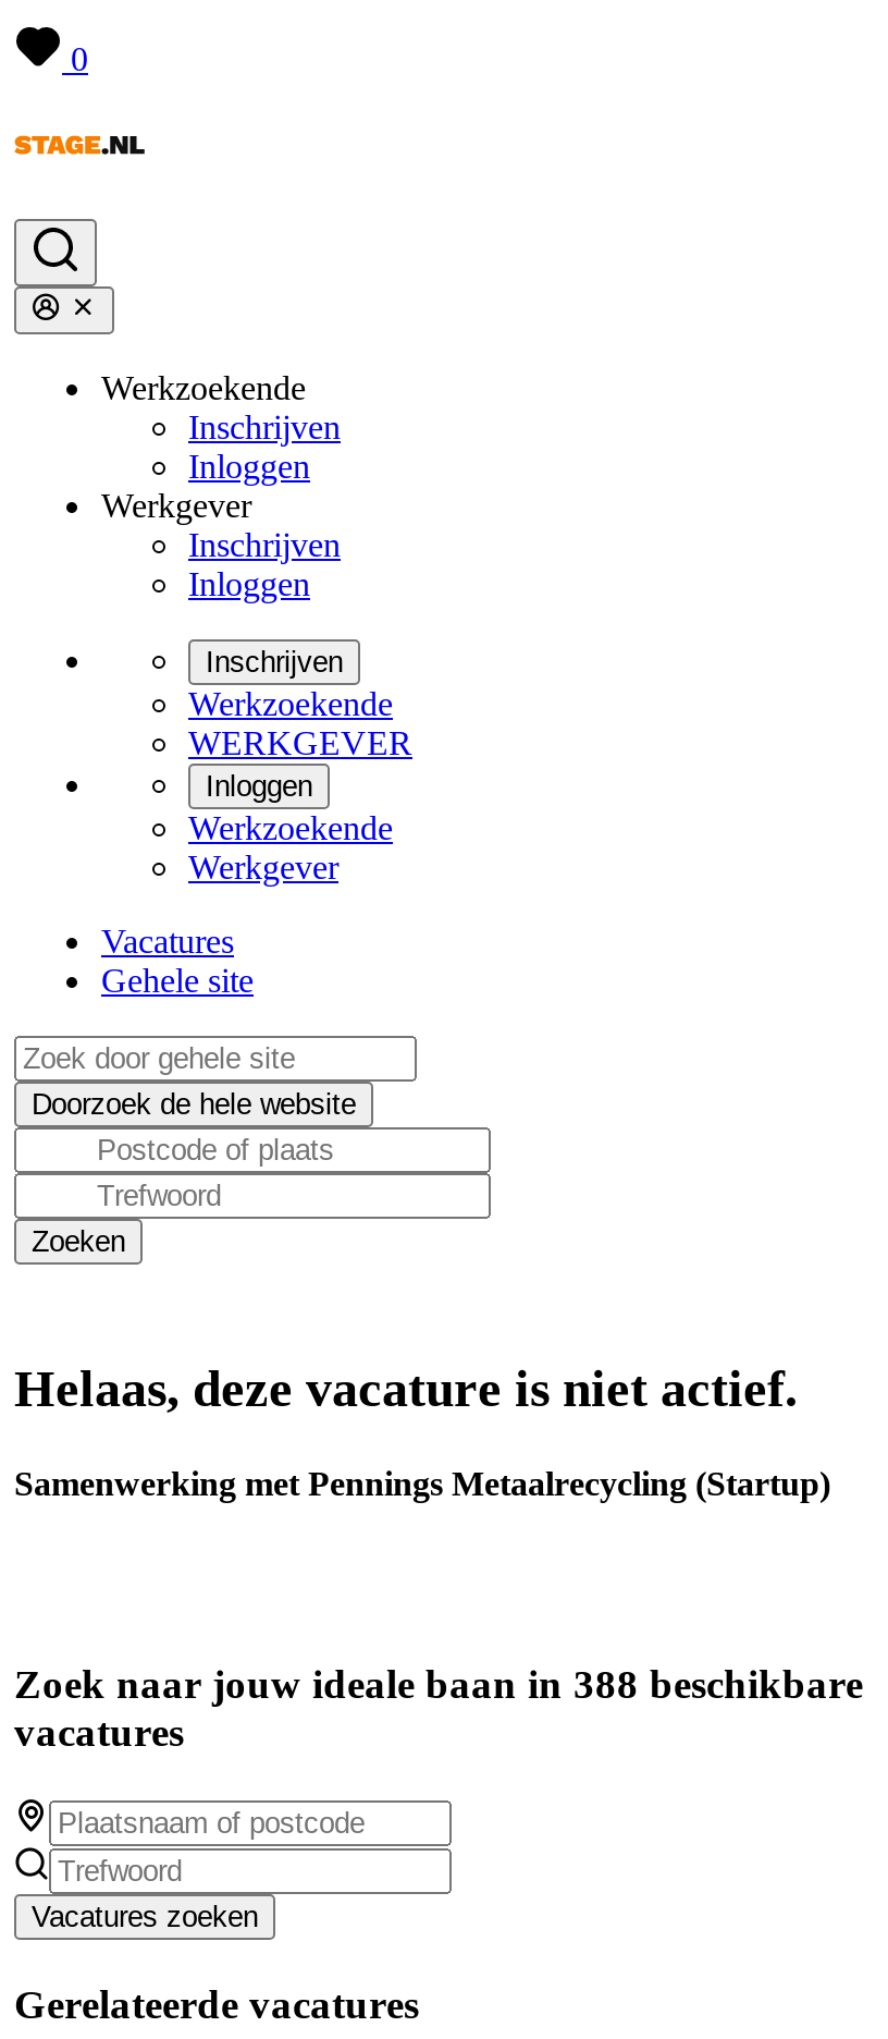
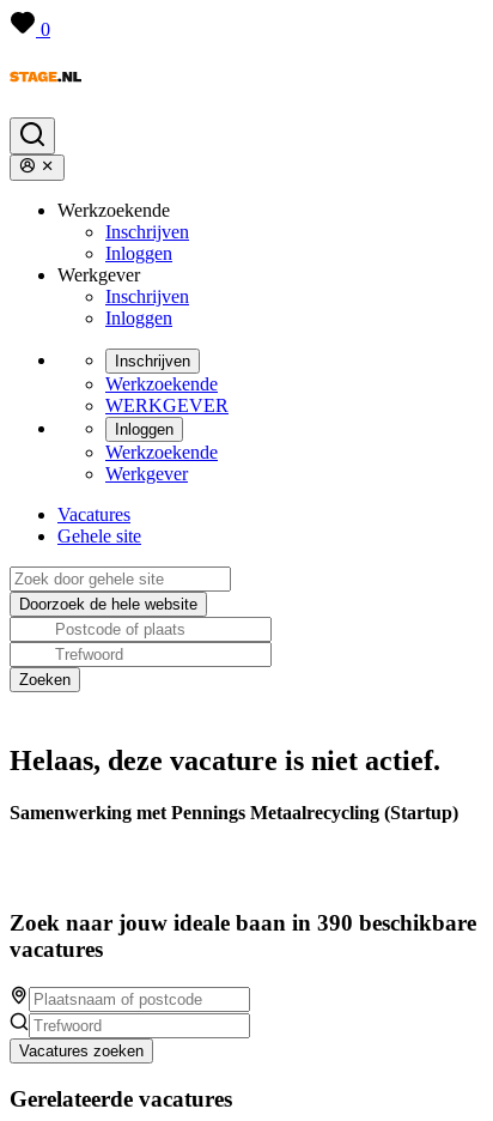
[14,1661,863,1707] Zoek naar jouw ideale baan in 388 beschikbare -> [10,910,476,936] Zoek naar jouw ideale baan in 390 beschikbare

